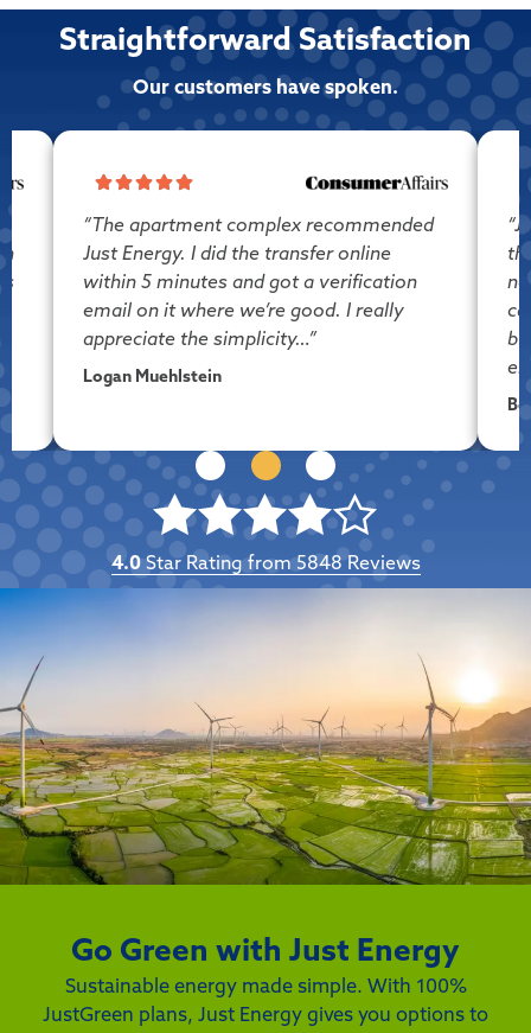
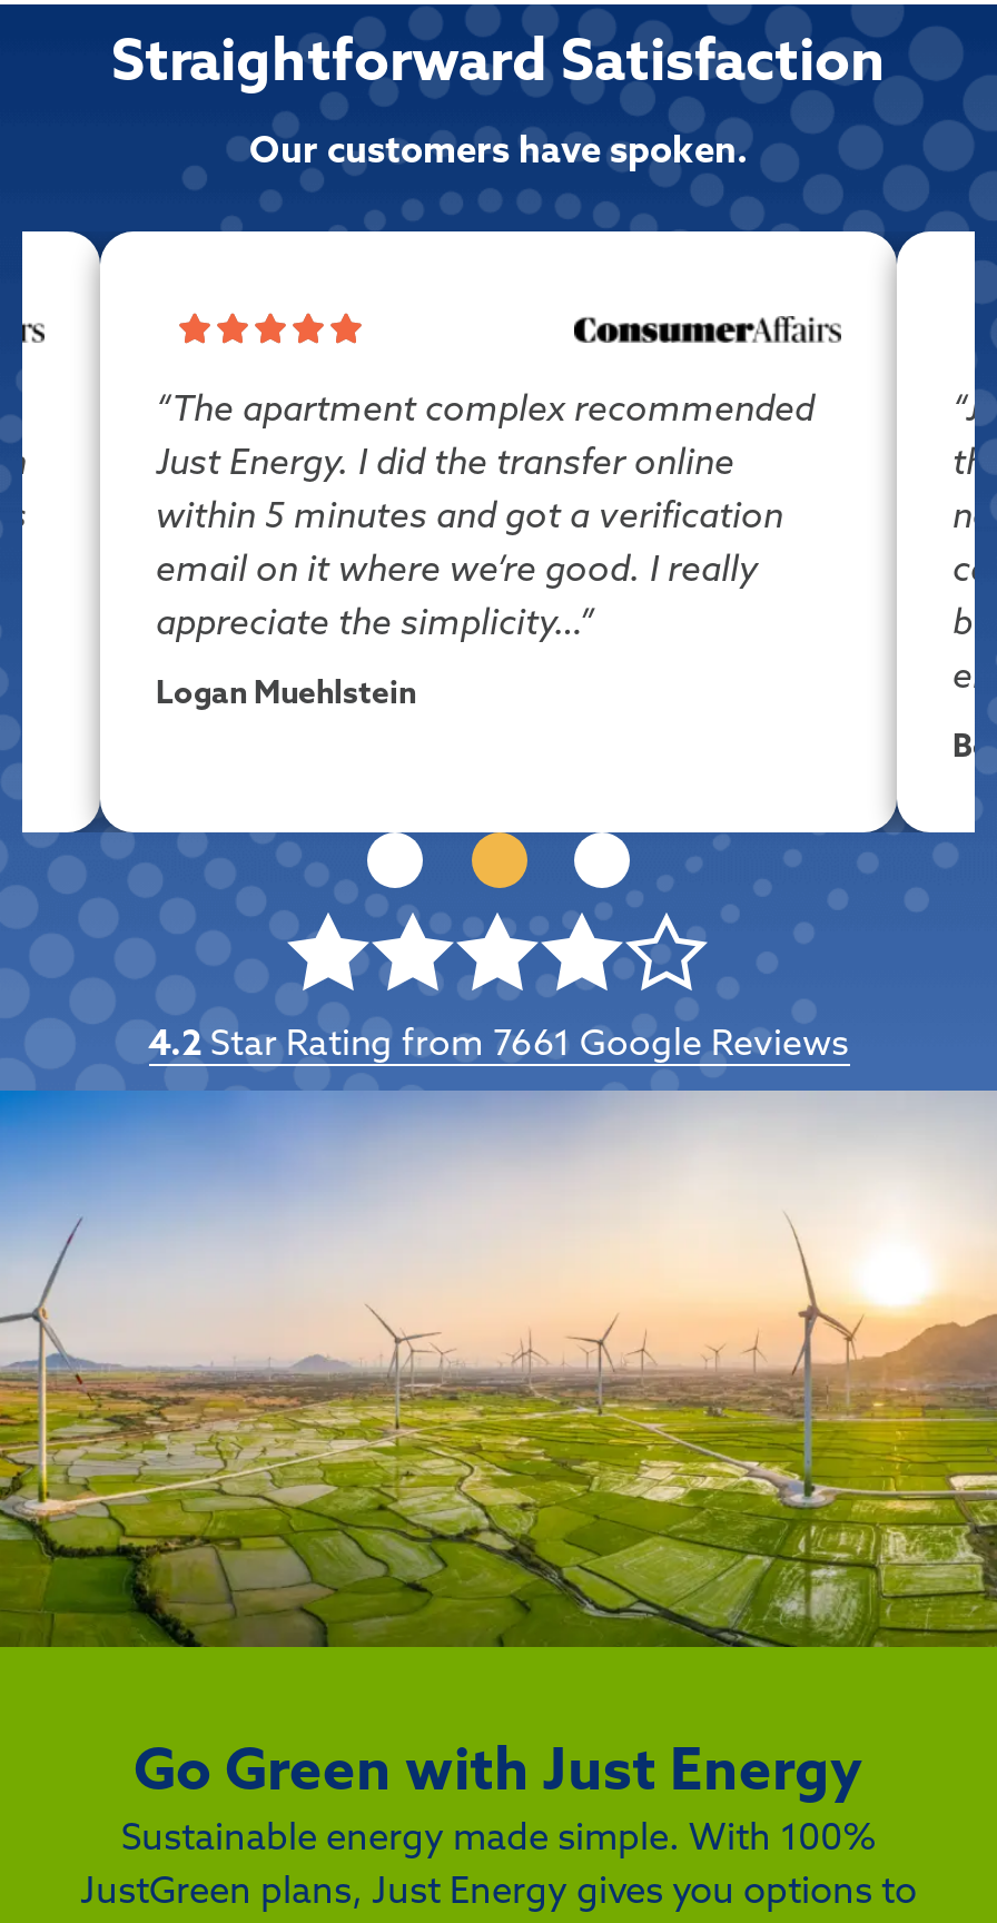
[111,554,420,573] 4.0 Star Rating from 5848 Reviews -> [148,1027,849,1063] 4.2 Star Rating from 7661 Google Reviews

